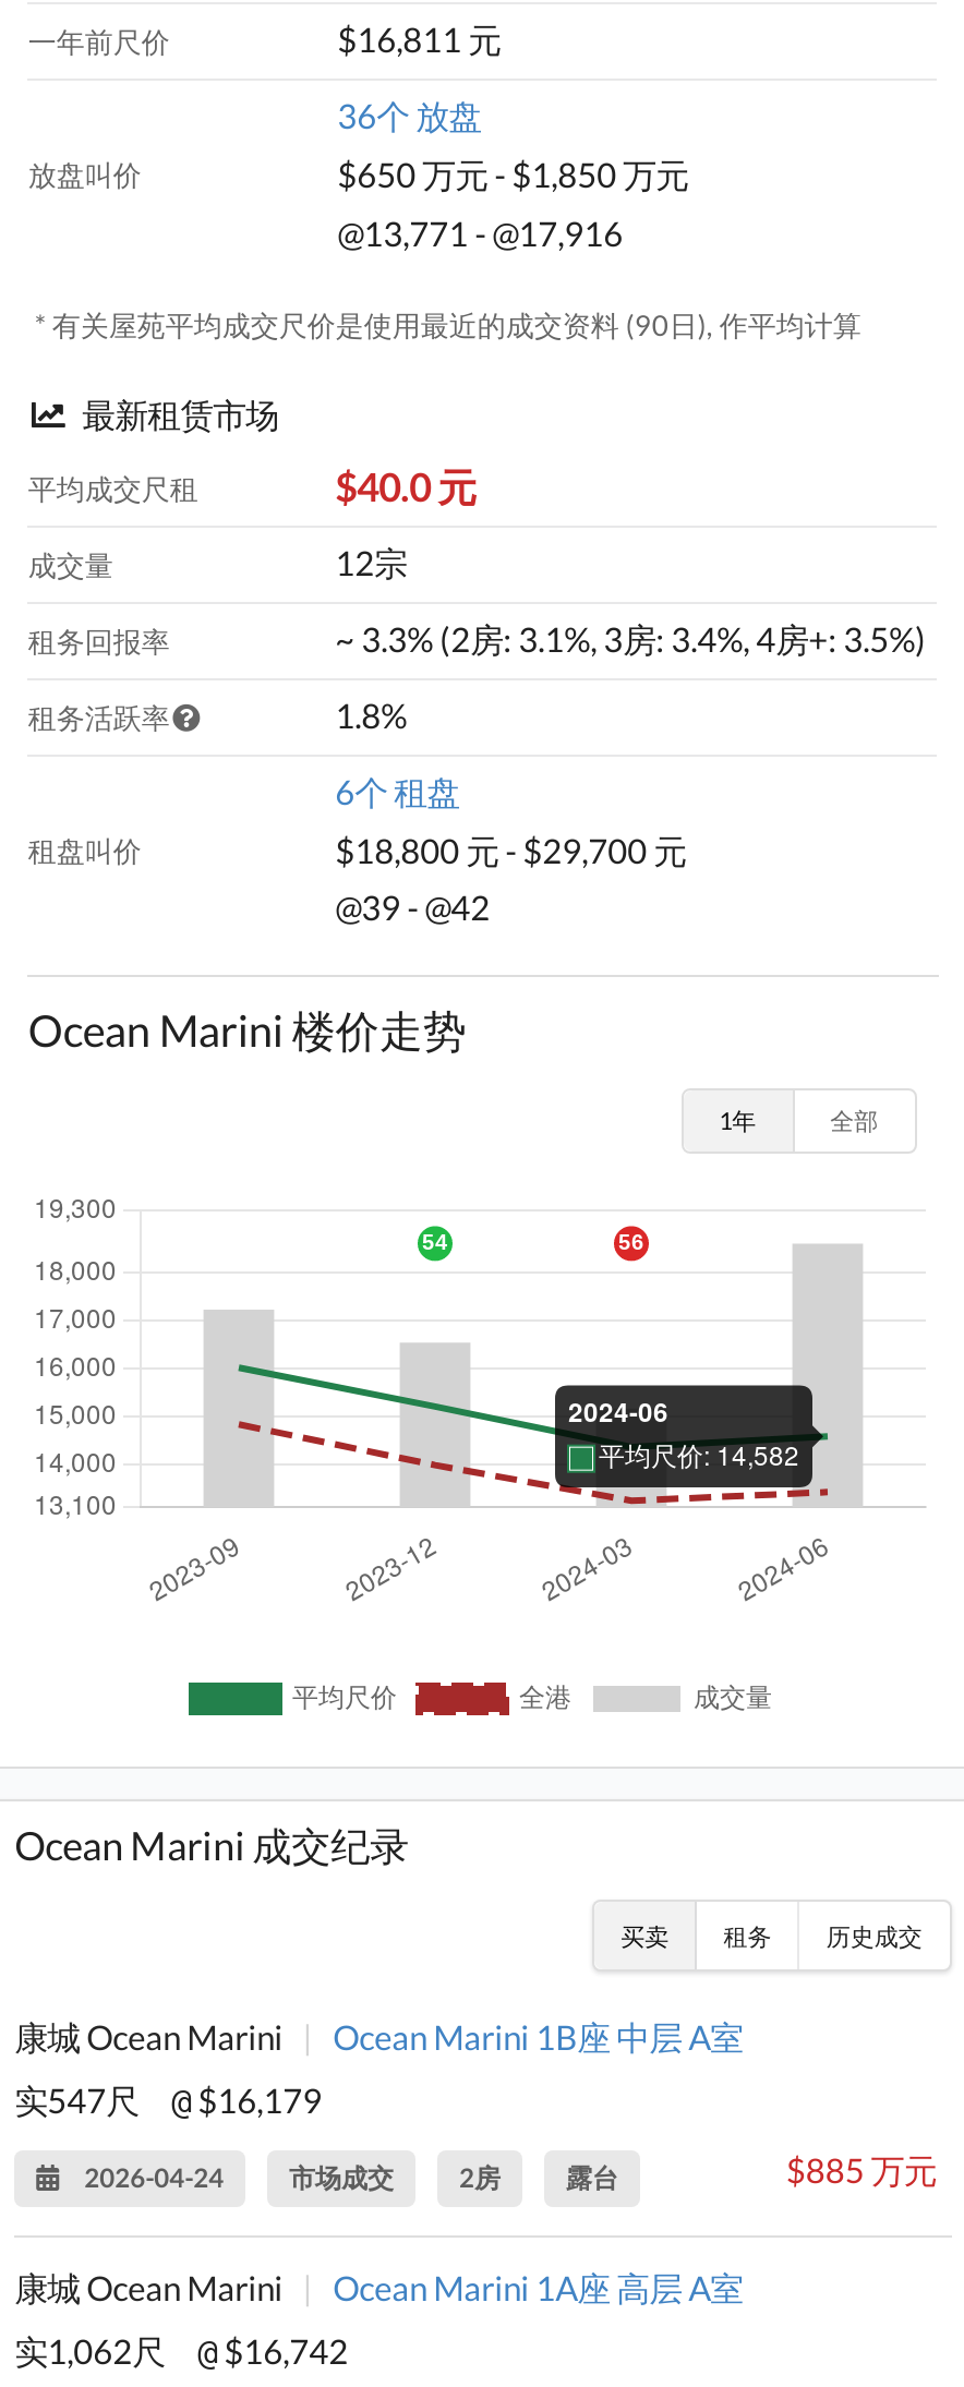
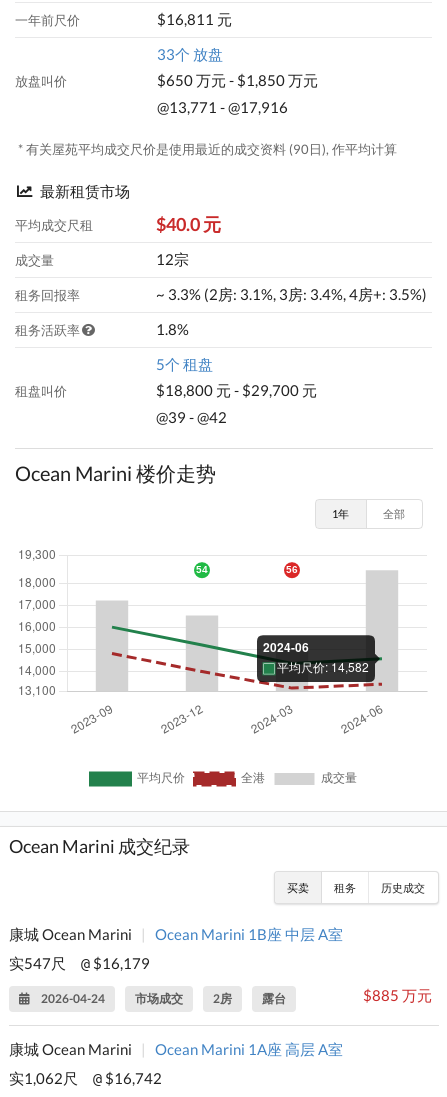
[337,97,481,136] 36个 放盘 -> [157,45,223,63] 33个 放盘
[335,772,460,811] 6个 租盘 -> [156,354,213,372] 5个 租盘

